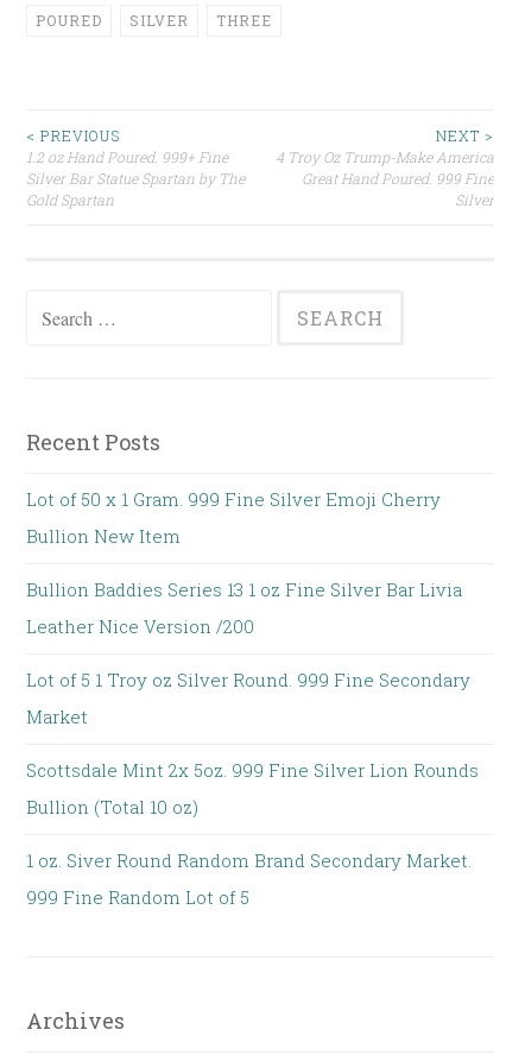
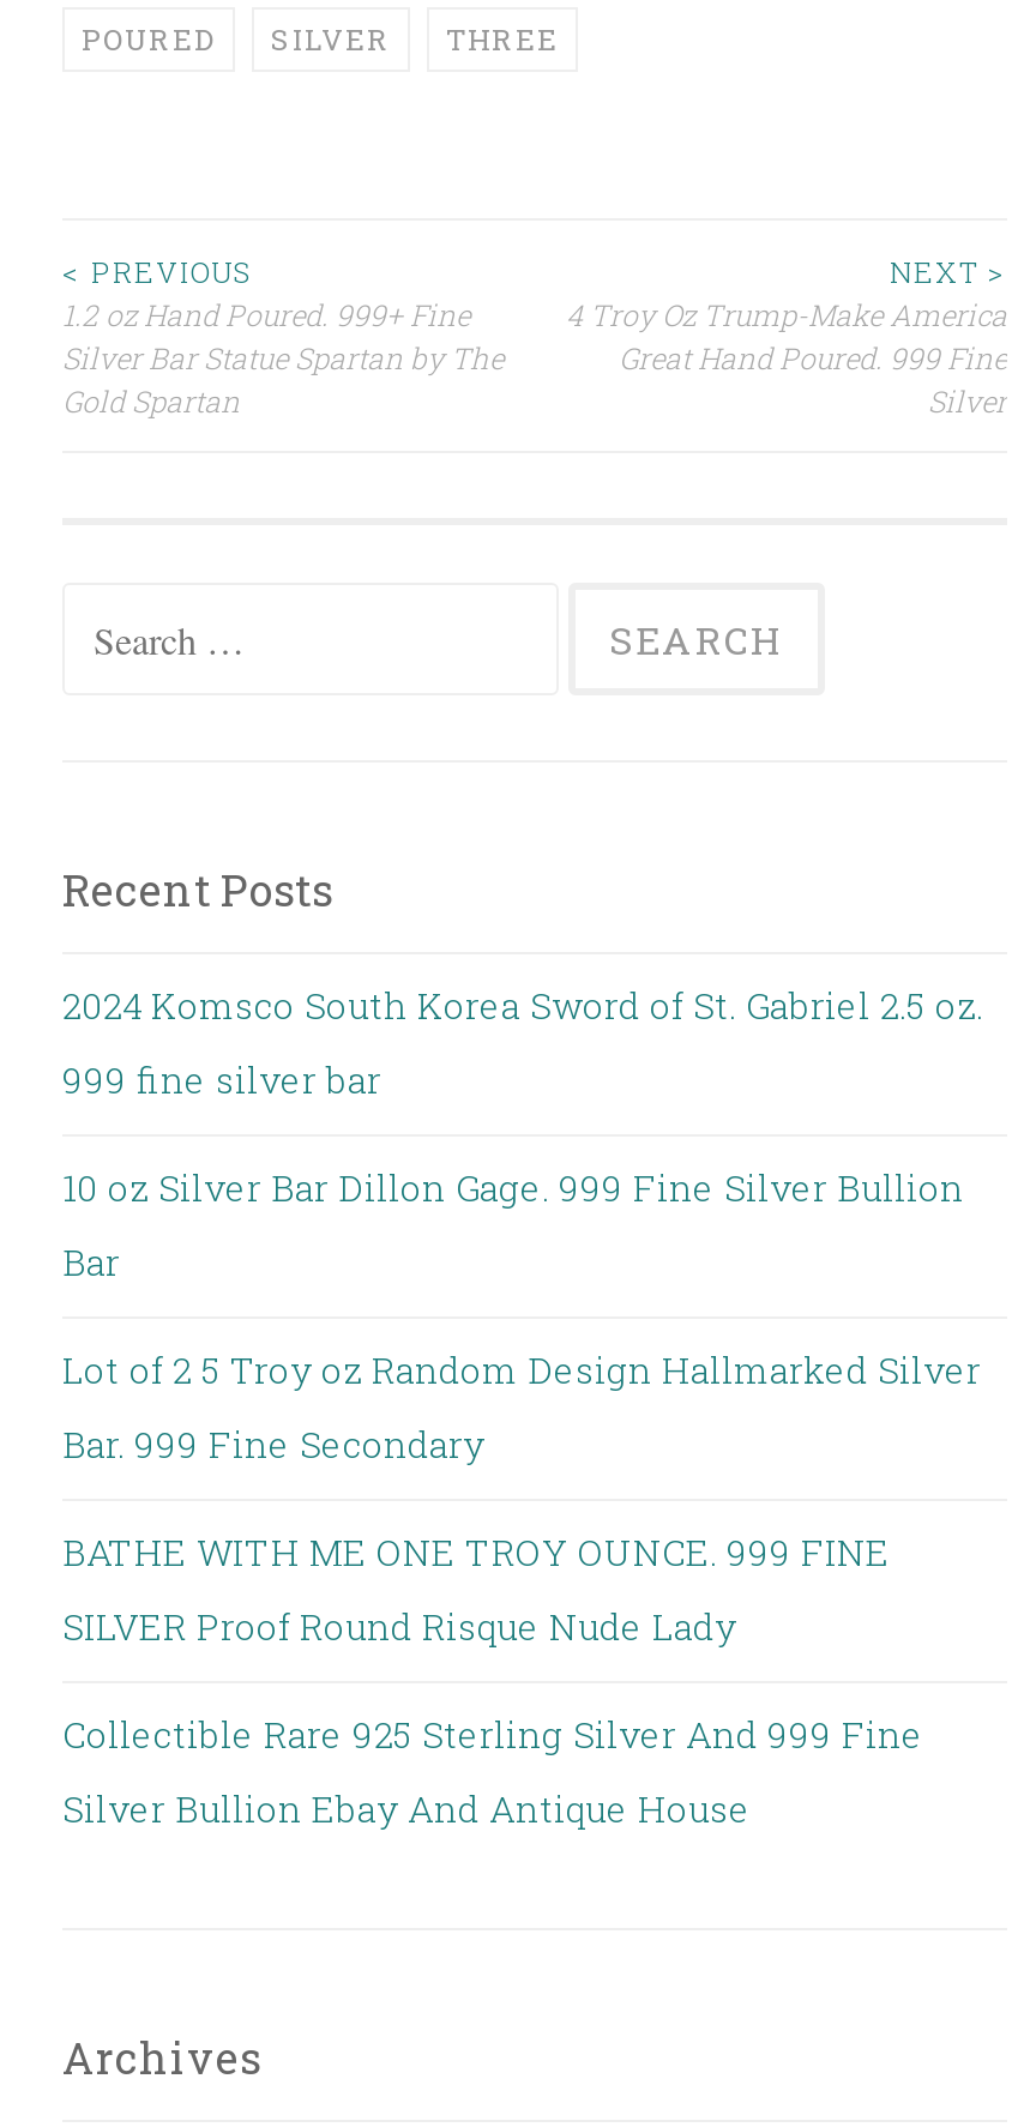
[26,487,441,511] Lot of 50 x 1 Gram. 999 Fine Silver Emoji Cherry -> [62,981,983,1029] 2024 Komsco South Korea Sword of St. Gabriel 2.5 oz.
[26,524,181,548] Bullion New Item -> [62,1055,381,1103] 999 fine silver bar
[26,577,462,601] Bullion Baddies Series 13 1 oz Fine Silver Bar Livia -> [62,1163,964,1211] 10 oz Silver Bar Dillon Gage. 999 Fine Silver Bullion
[26,614,254,638] Leather Nice Version /200 -> [62,1237,120,1285] Bar
[26,668,470,691] Lot of 5 1 Troy oz Silver Round. 999 Fine Secondary -> [62,1345,981,1393] Lot of 2 5 Troy oz Random Design Hallmarked Silver
[26,705,88,728] Market -> [62,1420,484,1468] Bar. 999 Fine Secondary
[26,758,479,782] Scottsdale Mint 2x 5oz. 999 Fine Silver Lion Rounds -> [62,1528,890,1575] BATHE WITH ME ONE TROY OUNCE. 999 FINE
[26,795,198,819] Bullion (Total 10 oz) -> [62,1602,736,1650] SILVER Proof Round Risque Nude Lady
[26,848,472,872] 1 oz. Siver Round Random Brand Secondary Market. -> [62,1710,923,1758] Collectible Rare 925 Sterling Silver And 999 Fine
[26,885,249,909] 999 Fine Random Lot of 5 -> [62,1784,751,1832] Silver Bullion Ebay And Antique House

